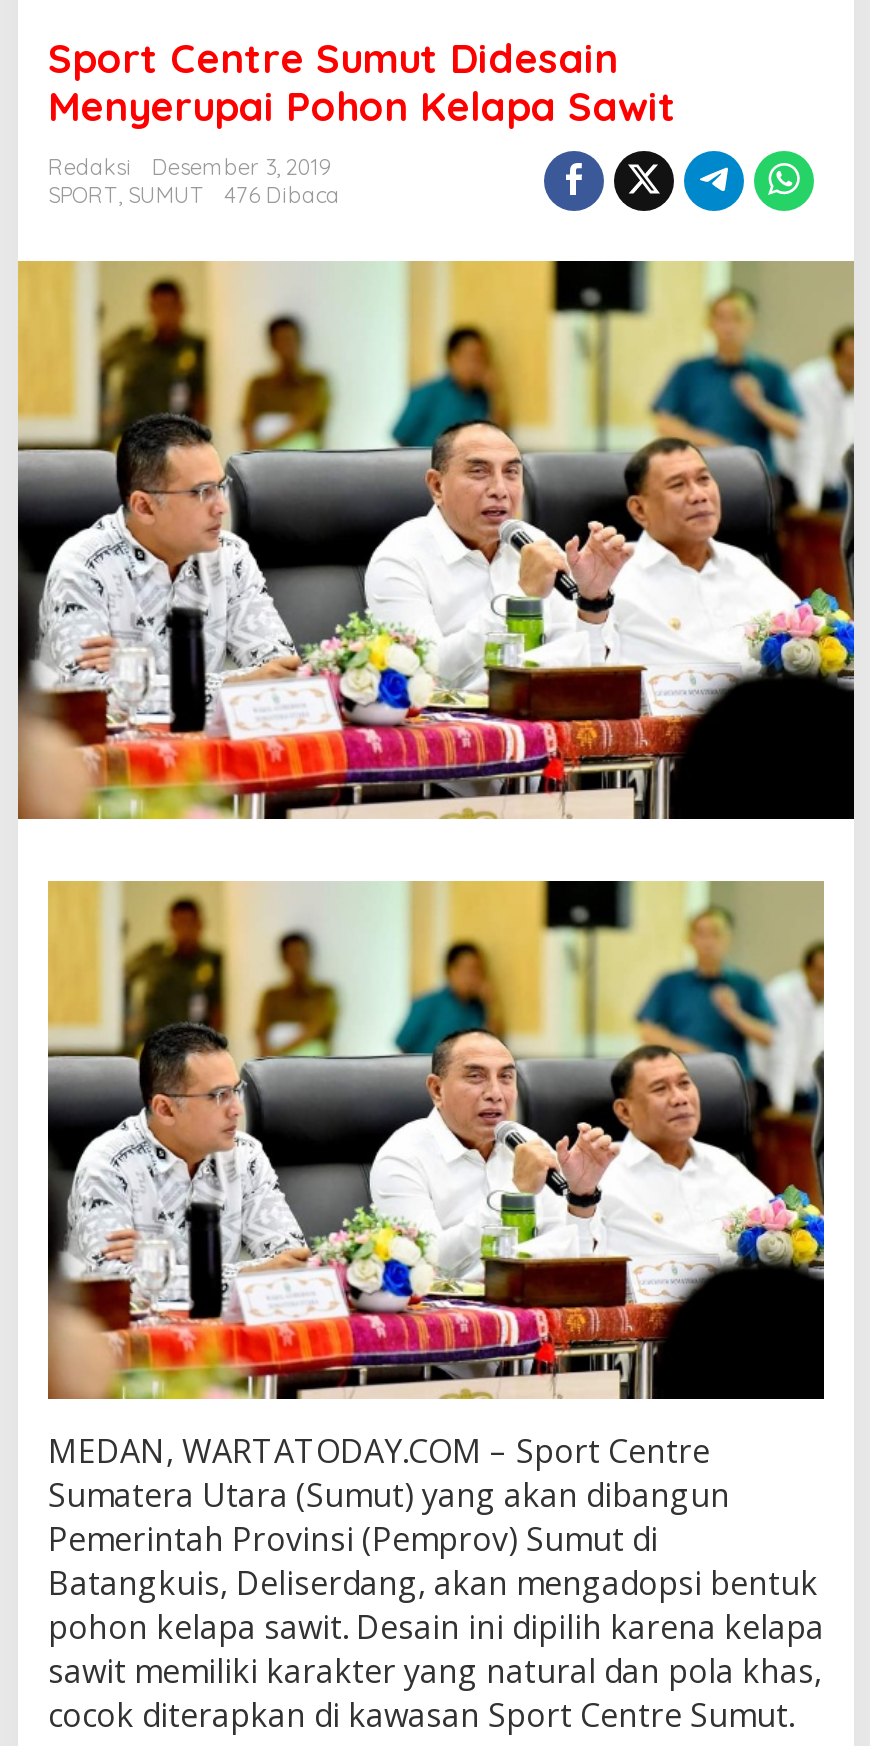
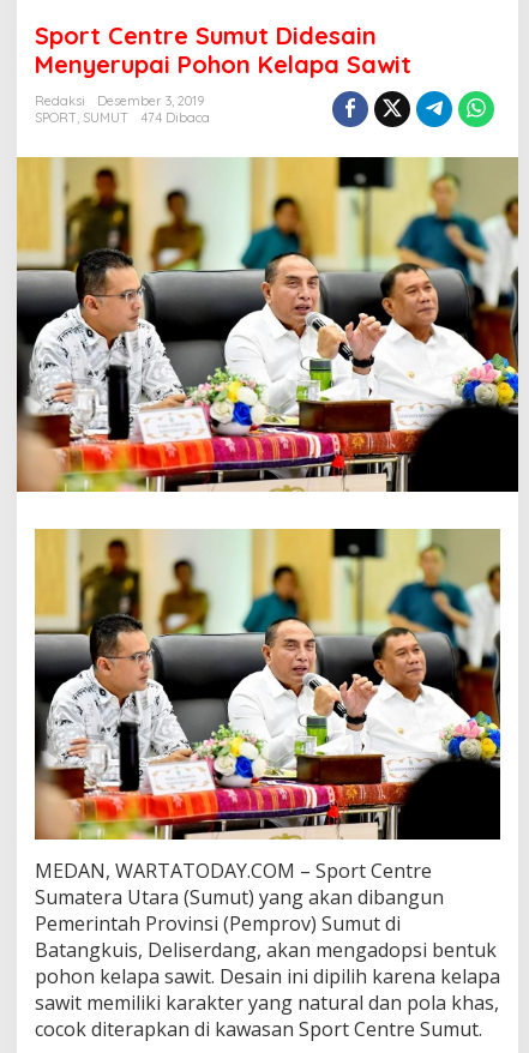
[48,181,340,209] SPORT, SUMUT 476 Dibaca -> [35,109,210,126] SPORT, SUMUT 474 Dibaca

